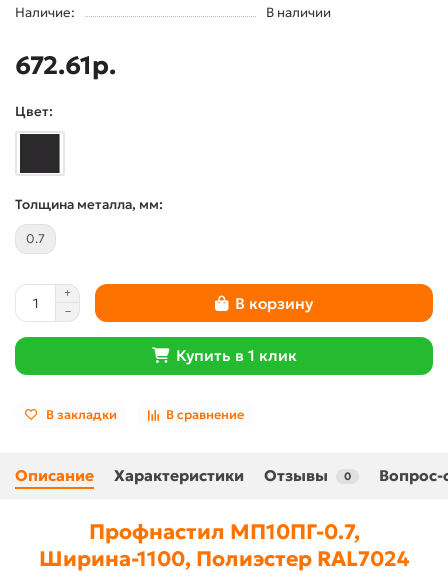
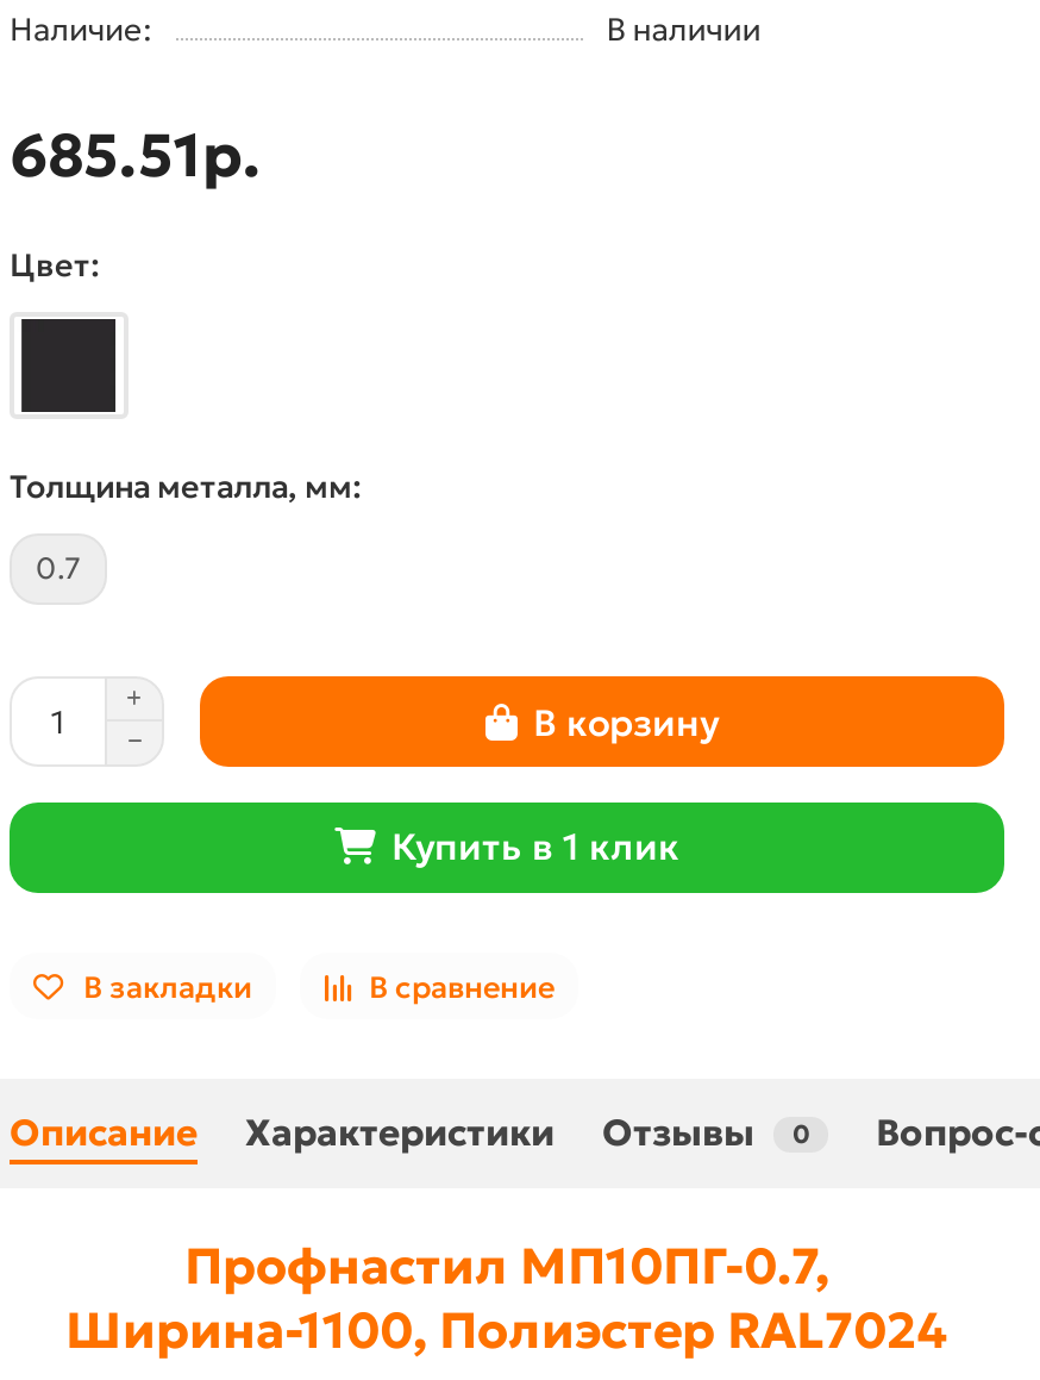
[15,49,116,81] 672.61р. -> [10,117,259,193] 685.51р.

